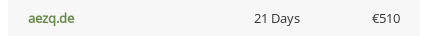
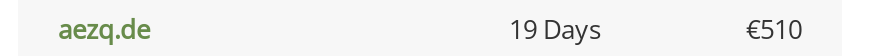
[253,9,299,27] 21 Days -> [509,11,601,47] 19 Days

